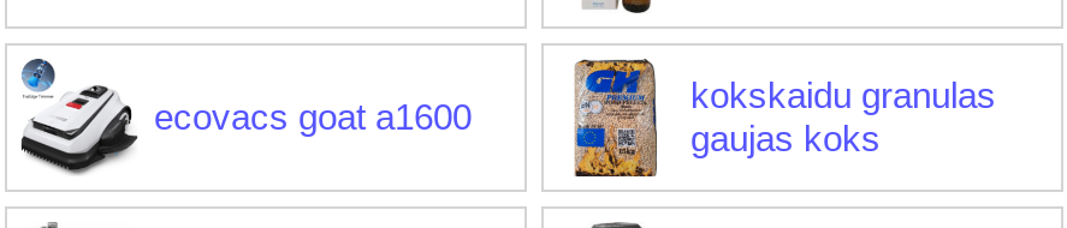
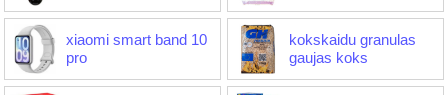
[19,55,472,173] [image] | ecovacs goat a1600 -> [11,24,207,71] [image] | xiaomi smart band 10 | pro

